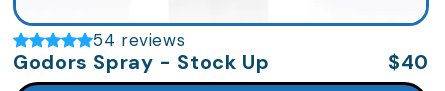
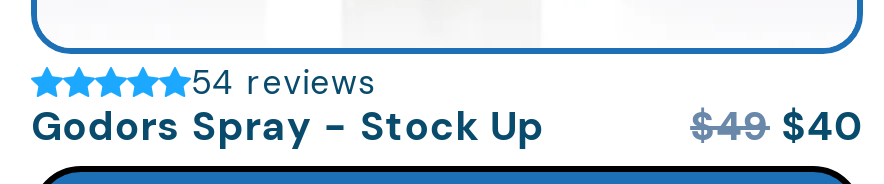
[388,49,429,75] $40 -> [690,100,863,152] $49 $40

